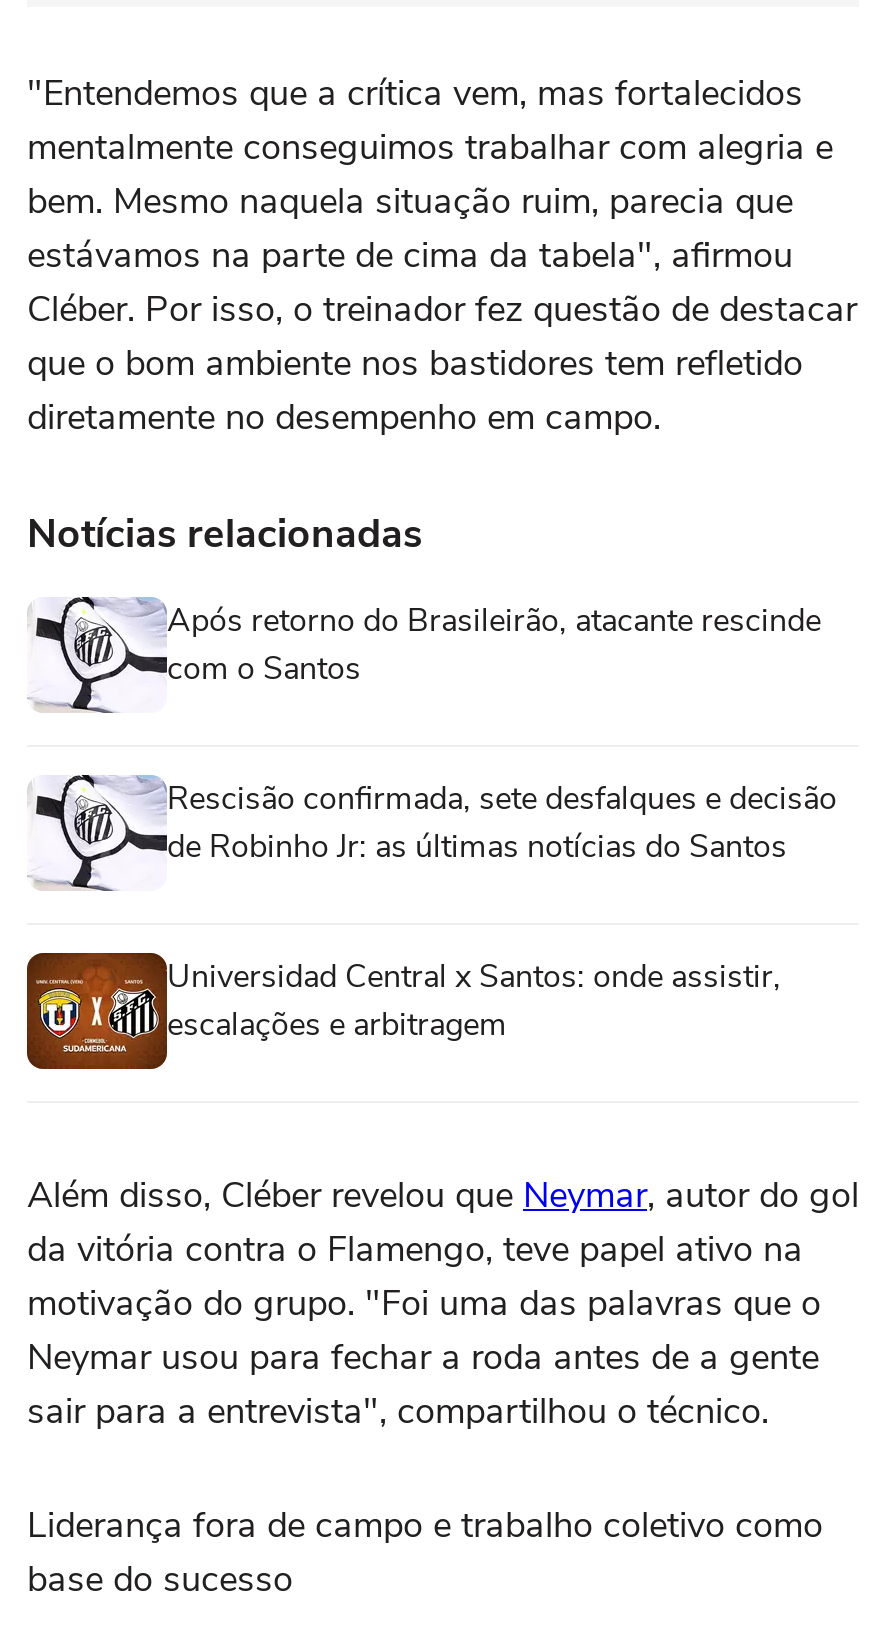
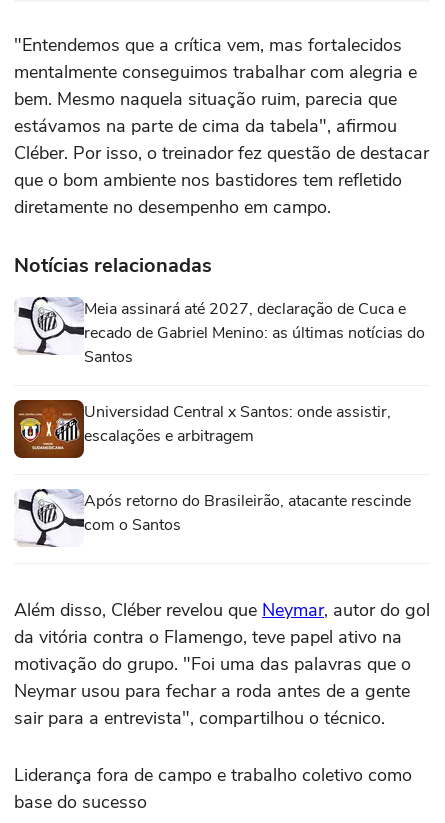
moved [167,600,821,692] -> [84,490,411,536]: Após retorno do Brasileirão, atacante rescinde | com o Santos
[167,778,837,870] Rescisão confirmada, sete desfalques e decisão | de Robinho Jr: as últimas notícias do Santos -> [84,298,425,368] Meia assinará até 2027, declaração de Cuca e | recado de Gabriel Menino: as últimas notícias do | Santos
moved [27,952,781,1070] -> [14,399,391,458]: [image] | Universidad Central x Santos: onde assistir, | escalações e arbitragem

